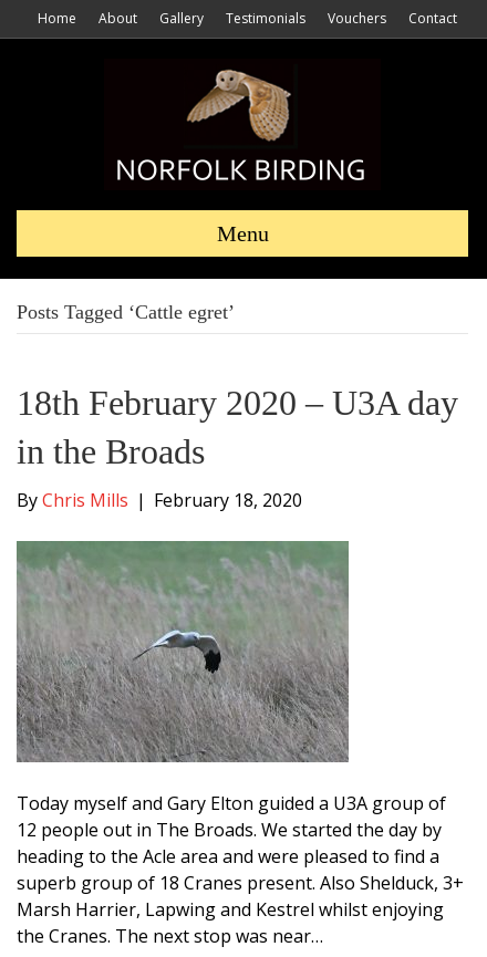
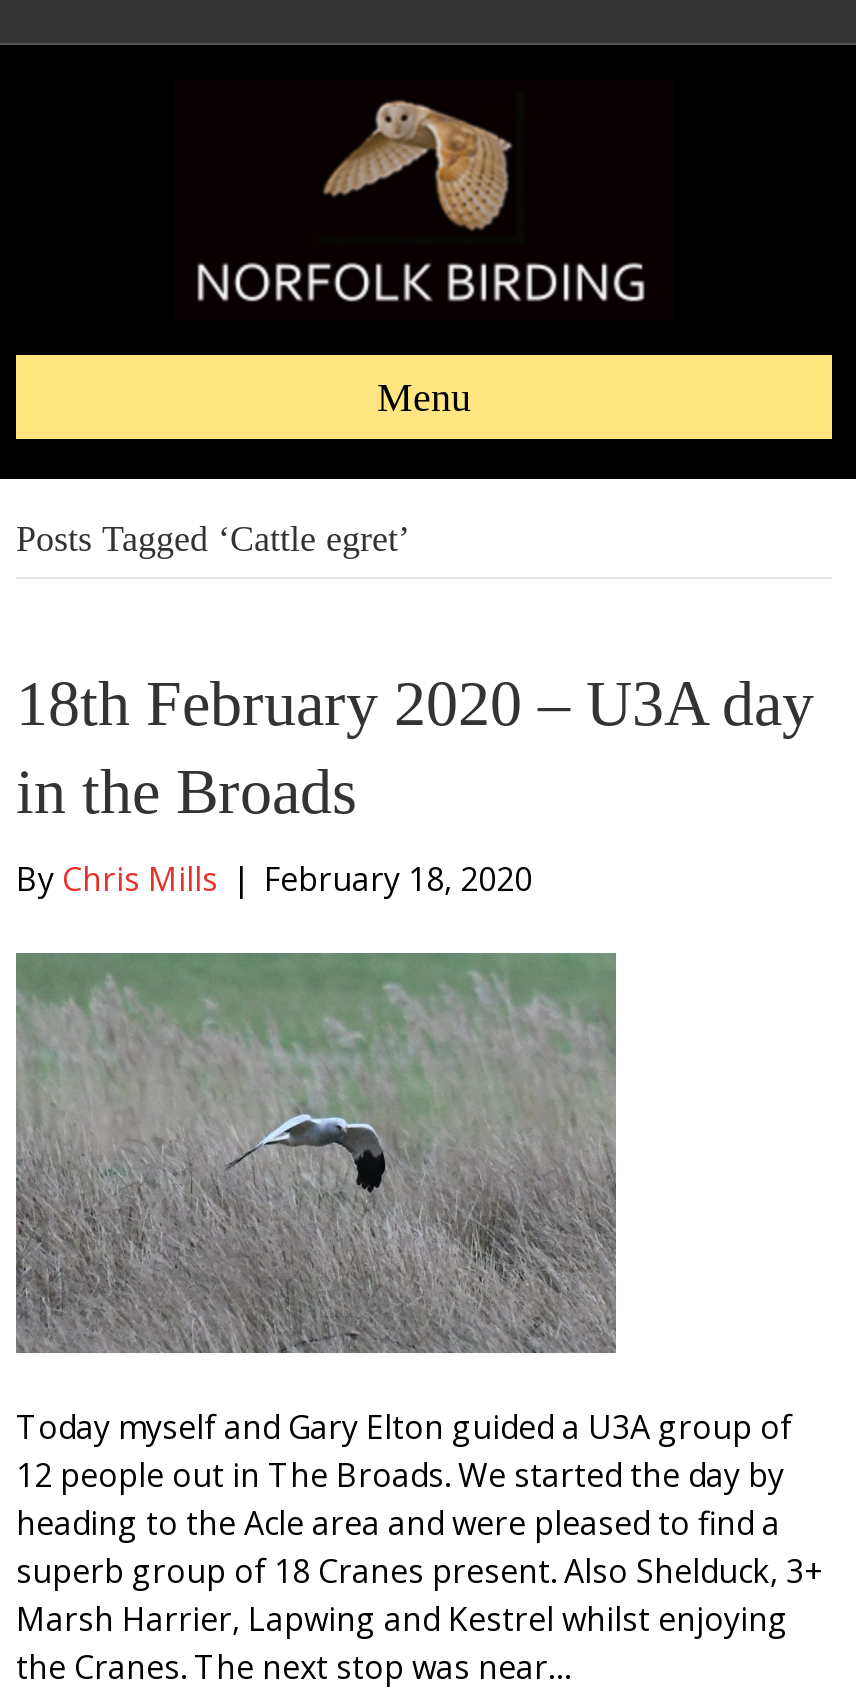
[38,9,457,28] Home | About | Gallery | Testimonials | Vouchers | Contact -> none

